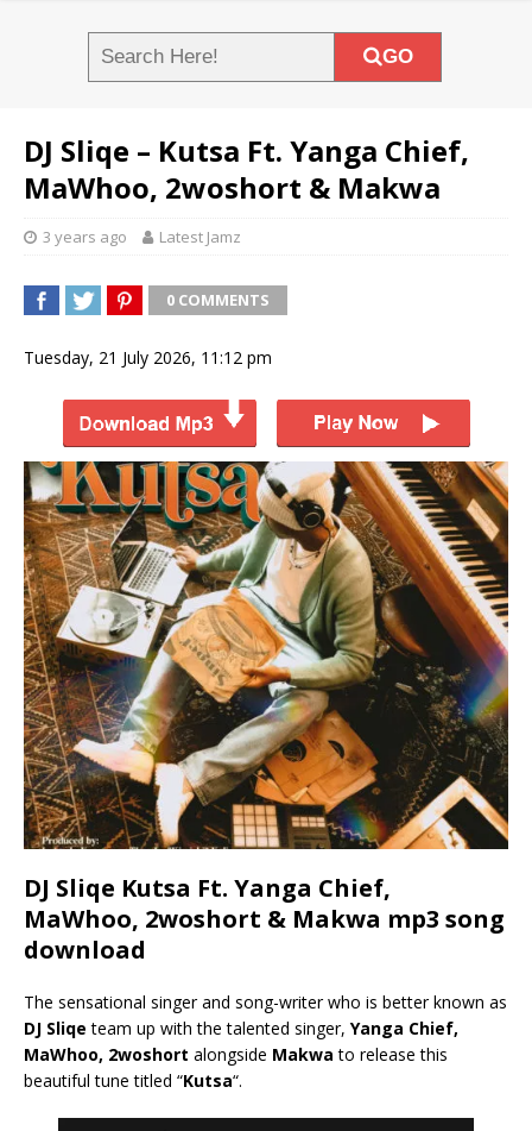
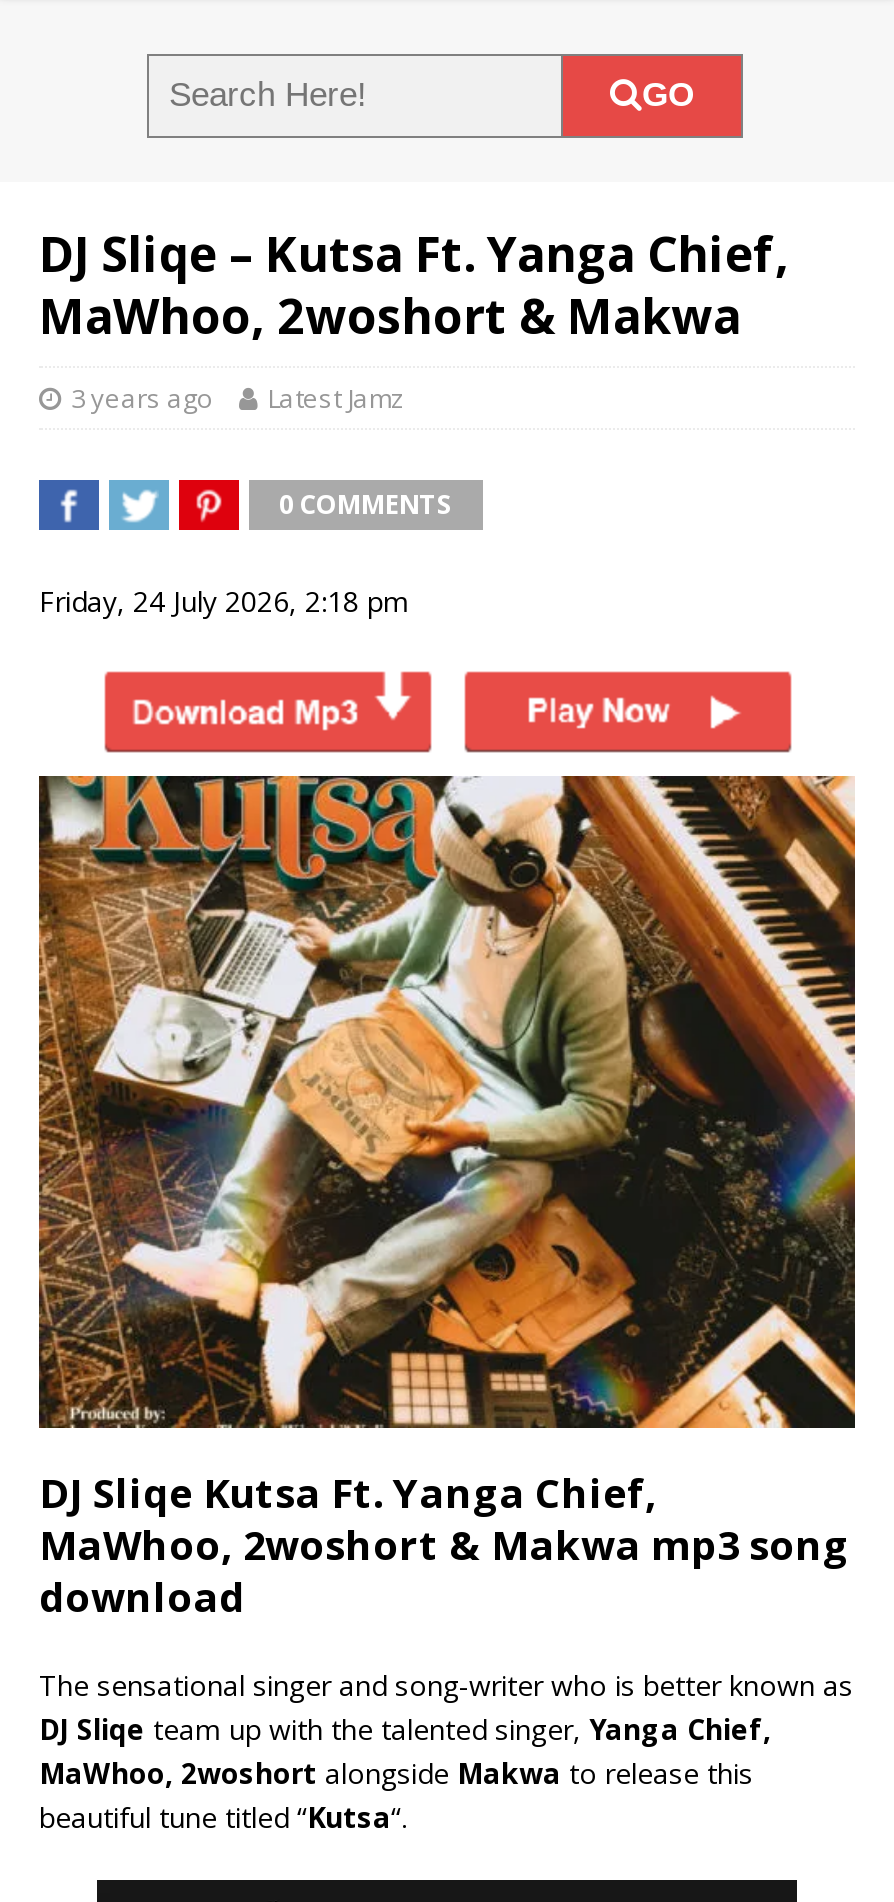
[24,346,272,369] Tuesday, 21 July 2026, 11:12 pm -> [39,582,409,620] Friday, 24 July 2026, 2:18 pm

